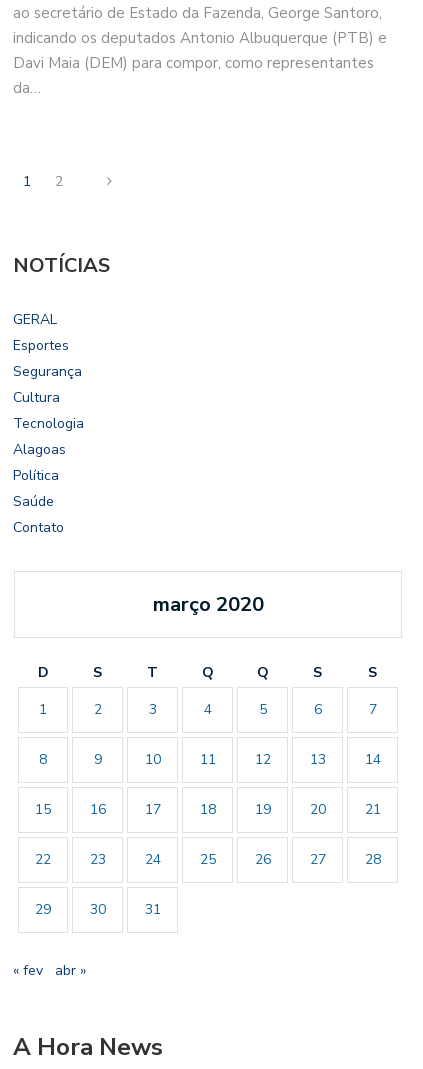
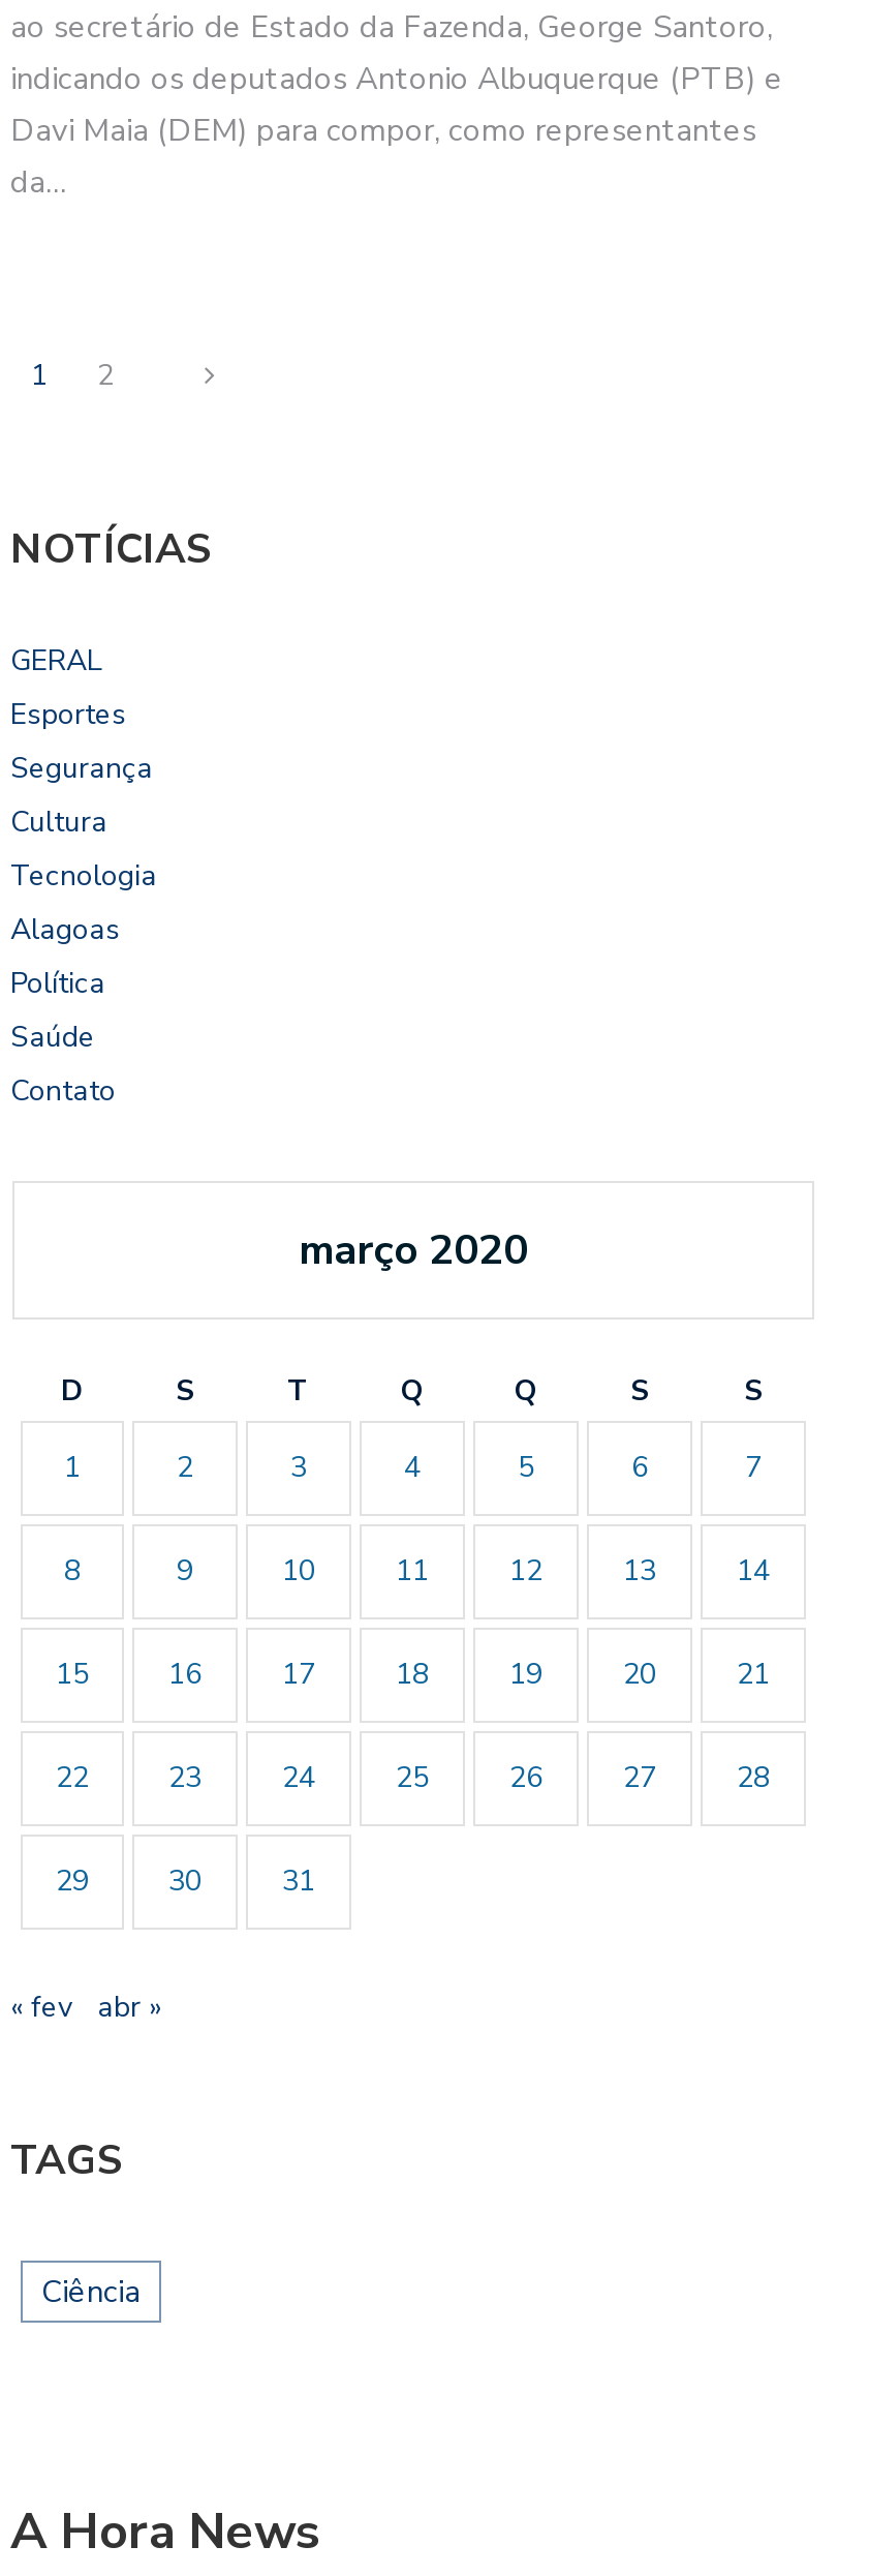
none -> [10,2131,141,2311] TAGS | Ciência

